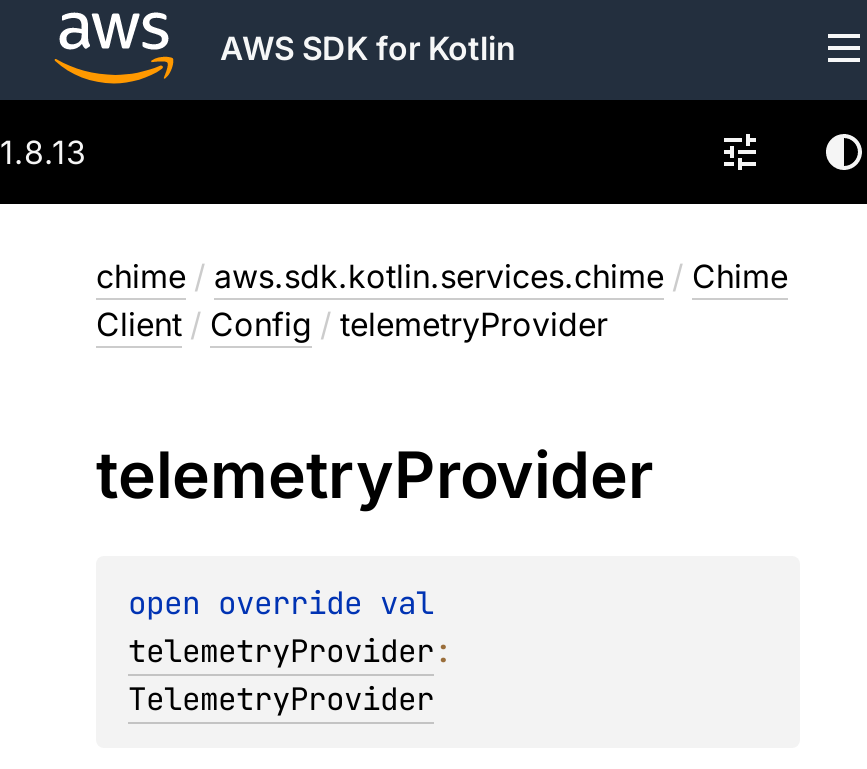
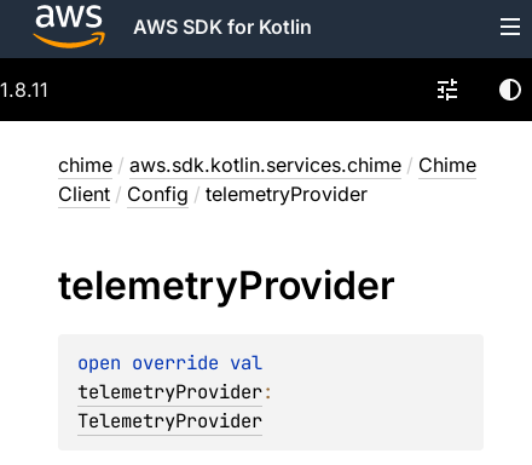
[0,132,86,172] 1.8.13 -> [0,77,48,102] 1.8.11

